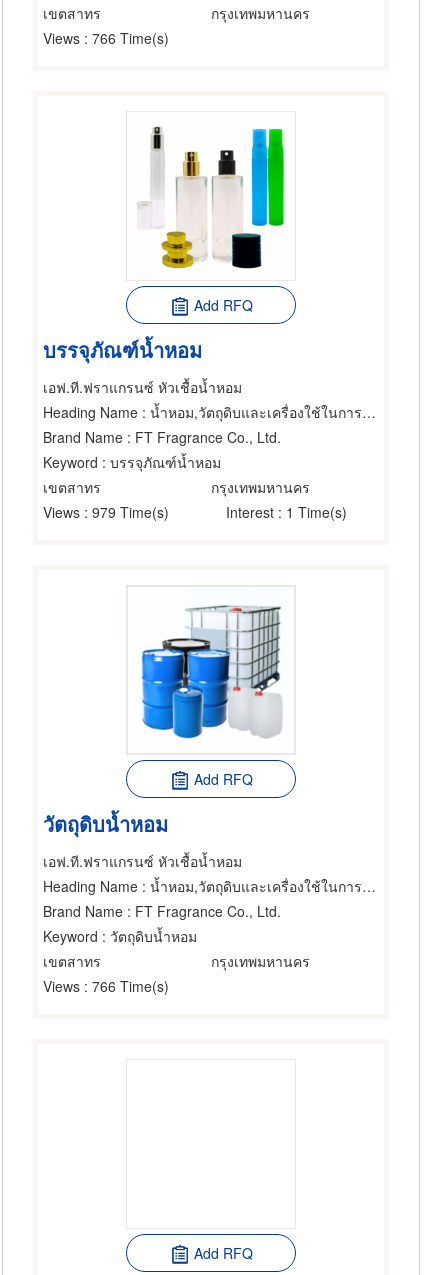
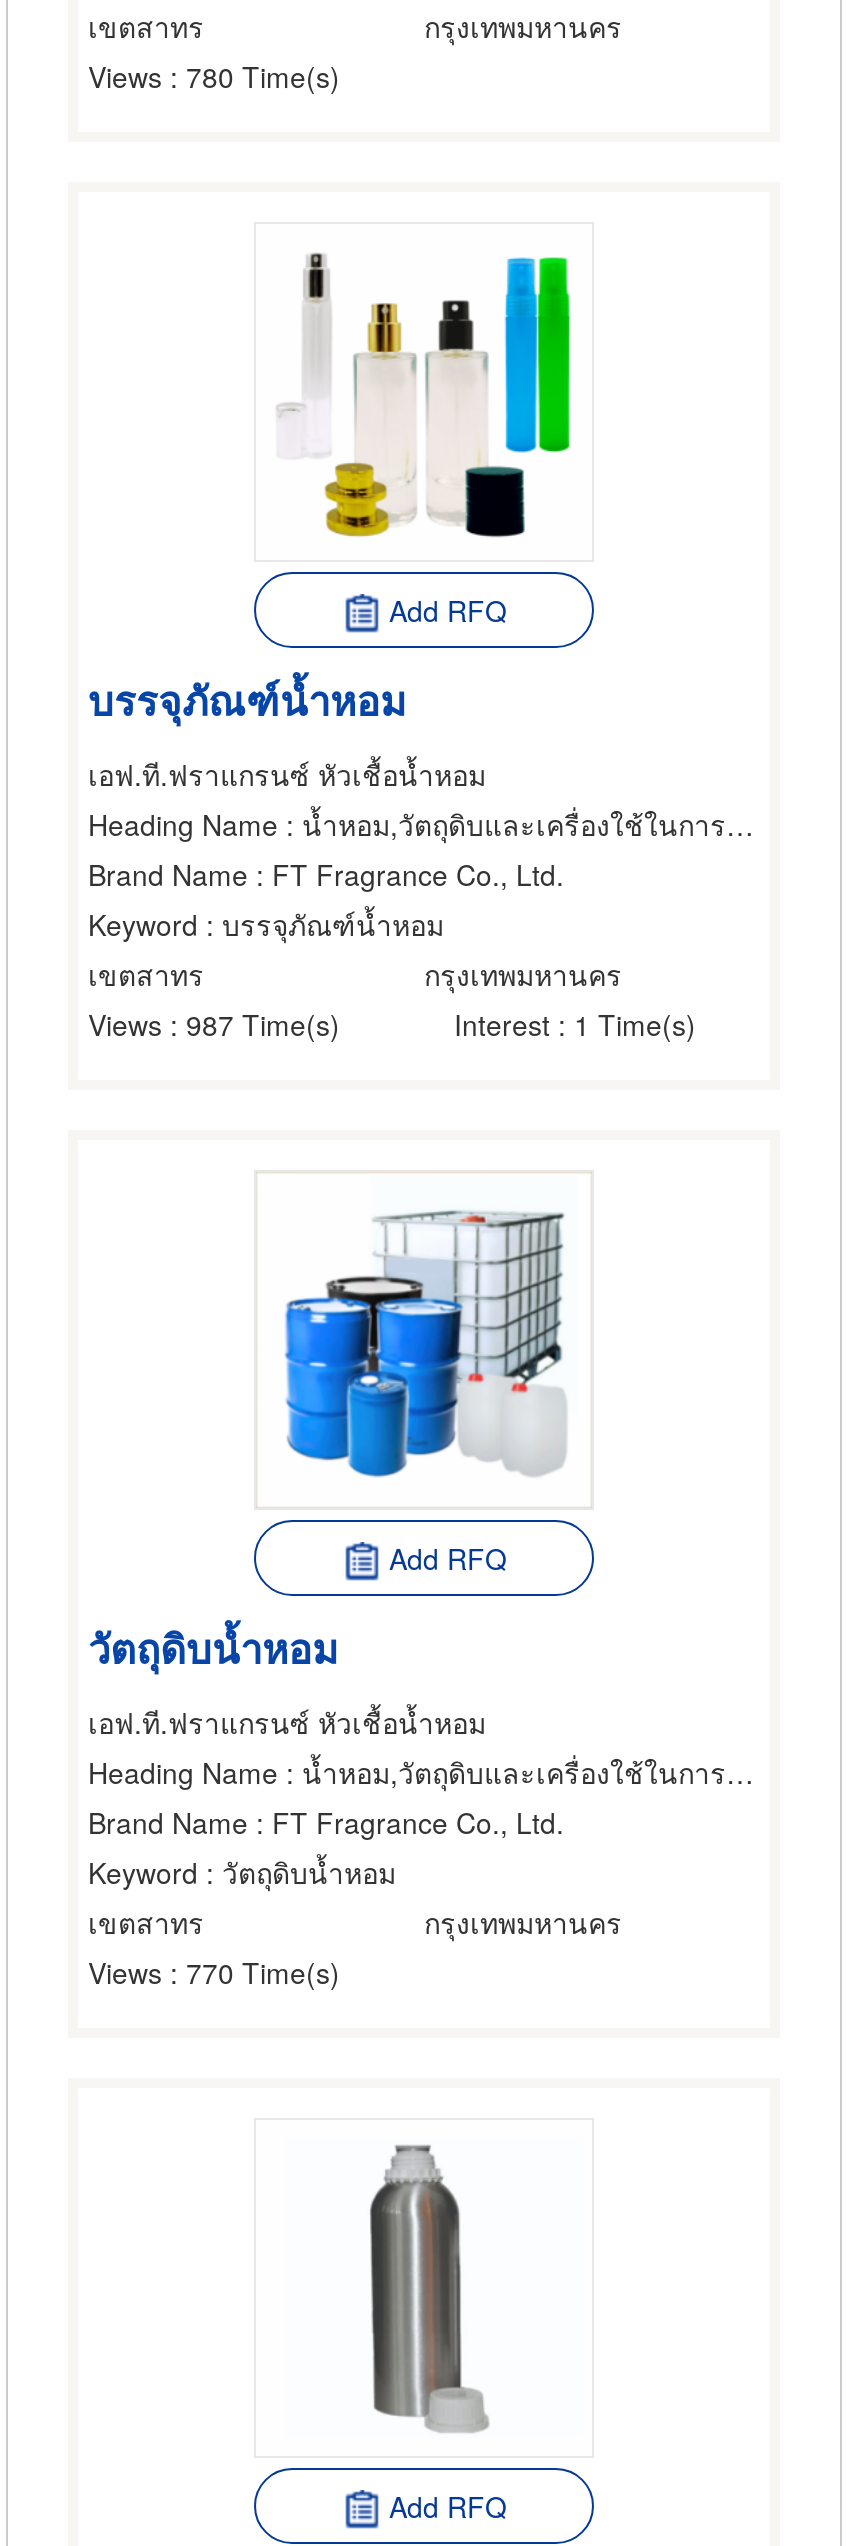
[43,28,169,48] Views: 766 Time(s) -> [88,56,340,96] Views: 780 Time(s)
[43,502,169,522] Views: 979 Time(s) -> [88,1004,340,1044] Views: 987 Time(s)
[43,976,169,996] Views: 766 Time(s) -> [88,1952,340,1992] Views: 770 Time(s)
none -> [368,2144,490,2434] [image]

